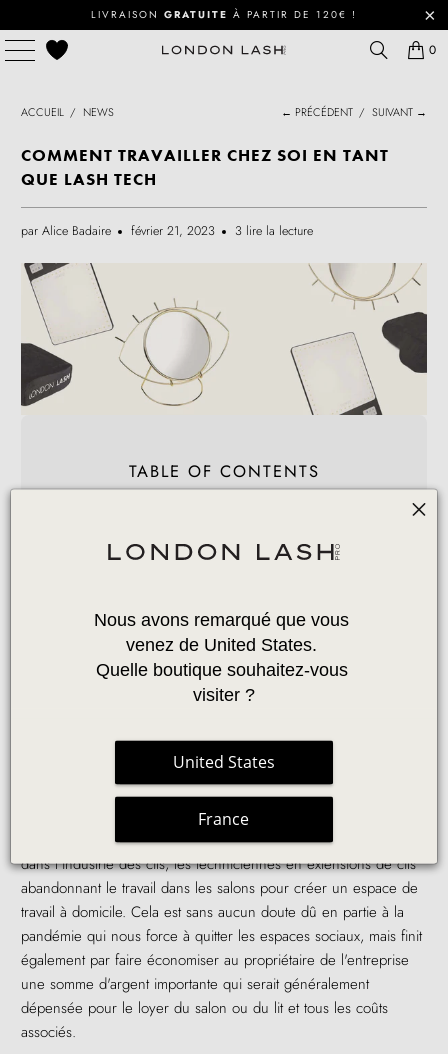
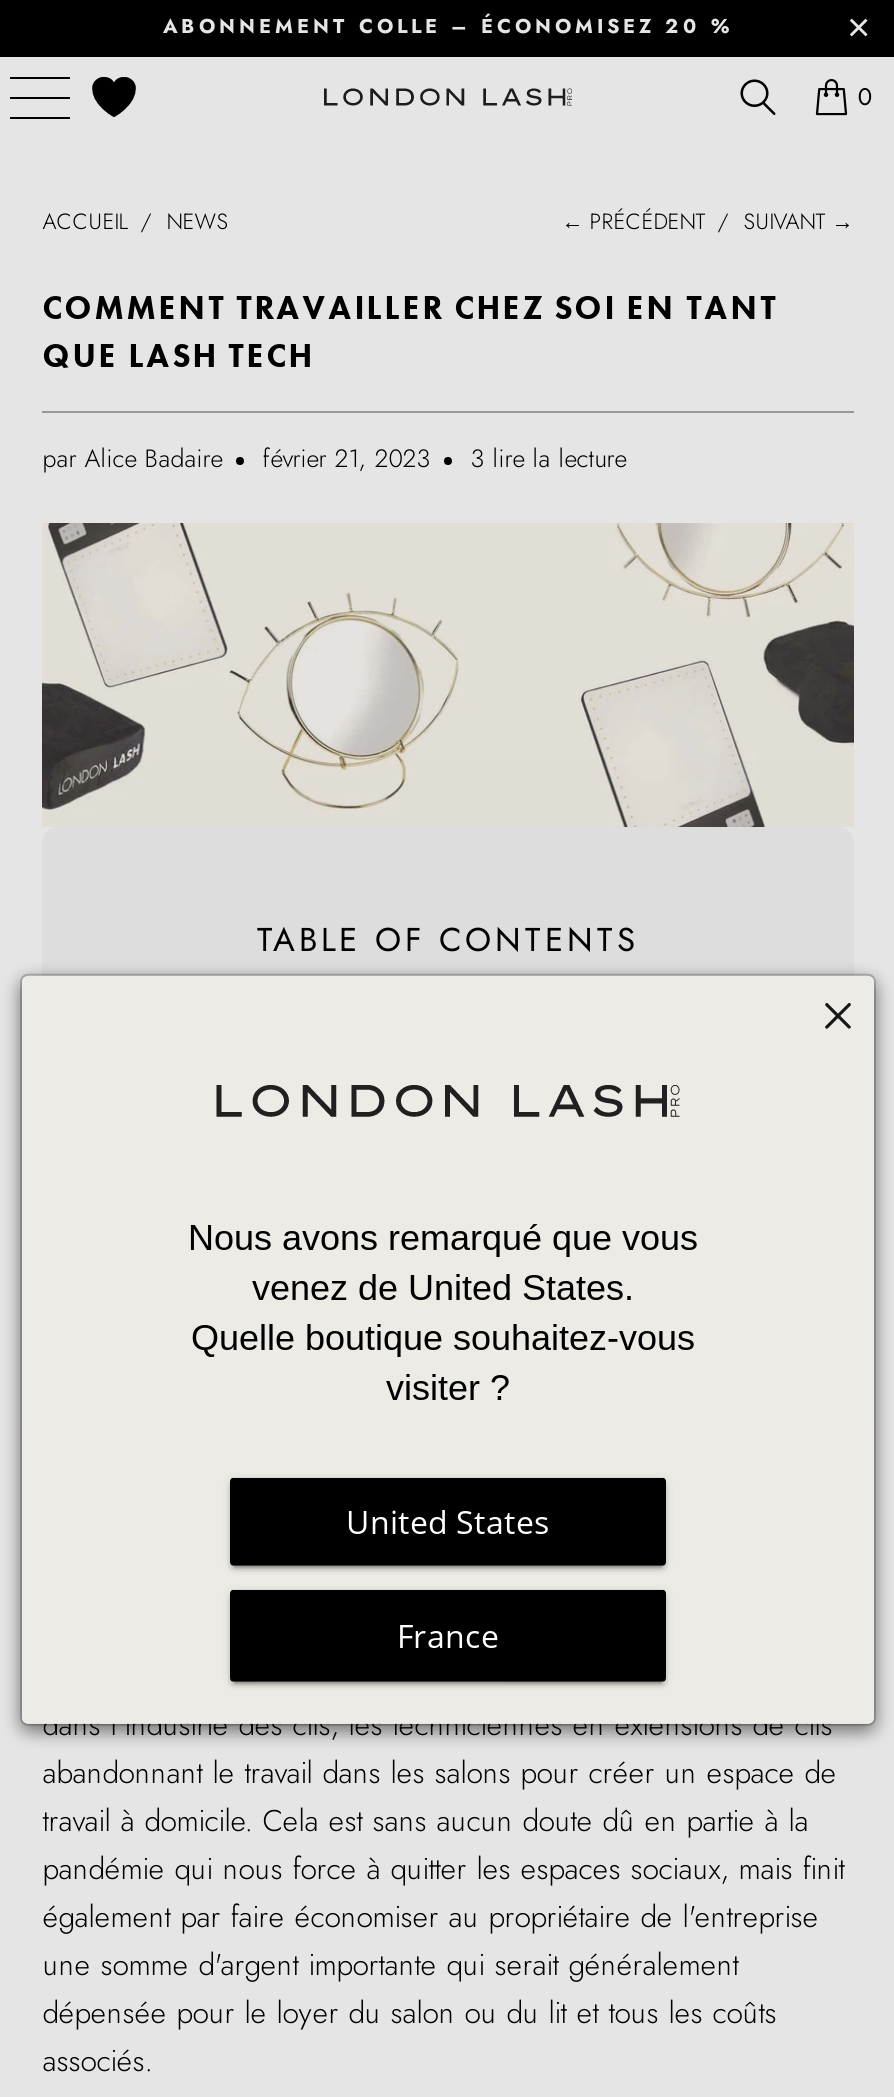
[91,7,357,22] LIVRAISON GRATUITE À PARTIR DE 120€ ! -> [163,11,733,41] ABONNEMENT COLLE – ÉCONOMISEZ 20 %

